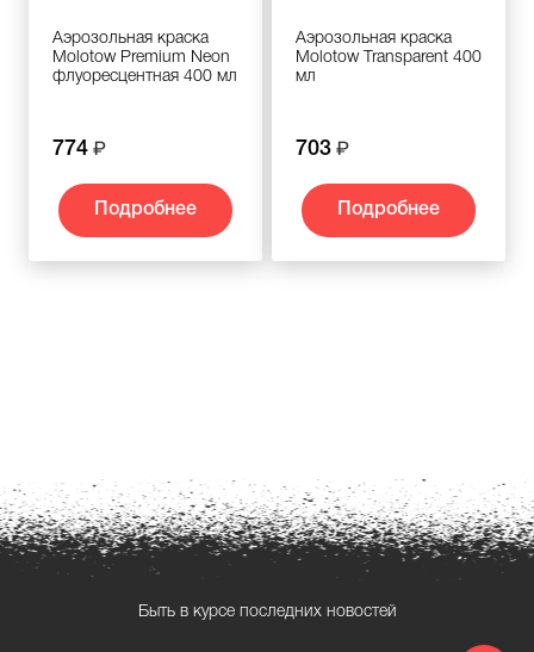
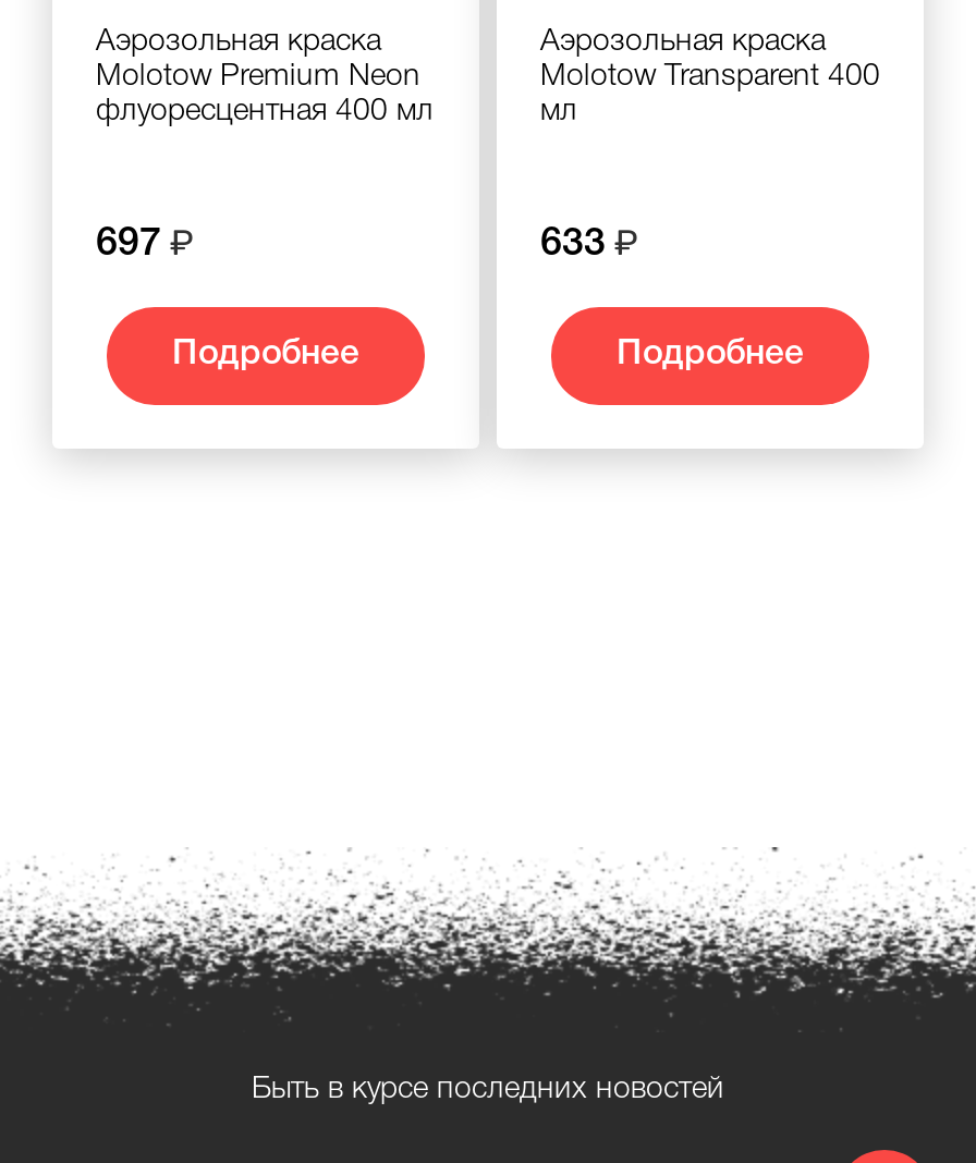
[52,139,88,159] 774 -> [96,227,161,261] 697
[296,139,331,159] 703 -> [540,227,606,261] 633

